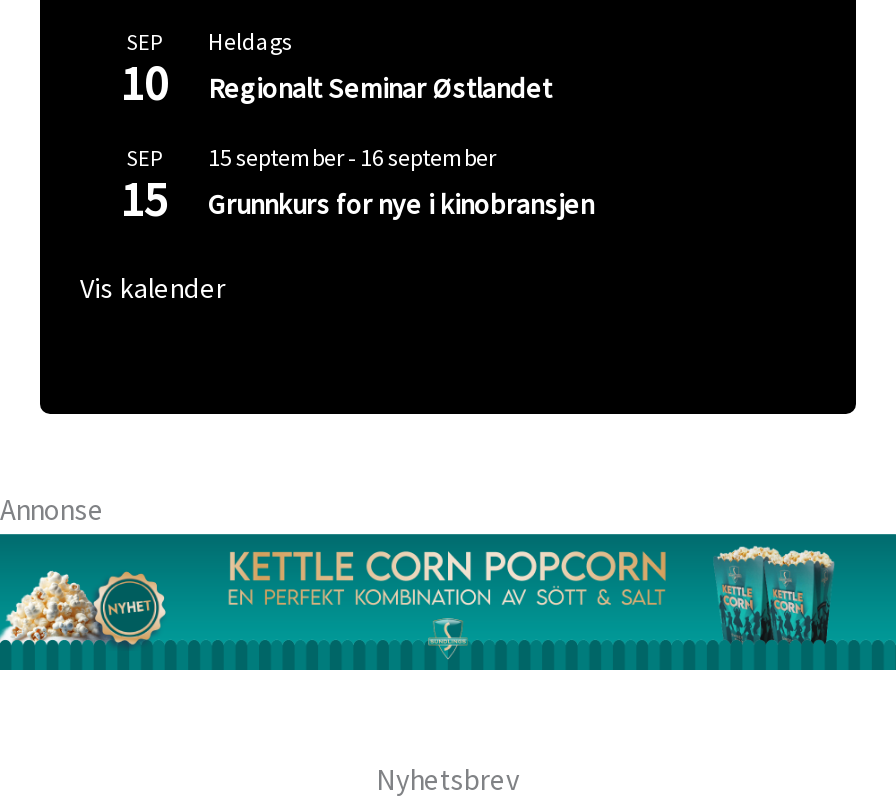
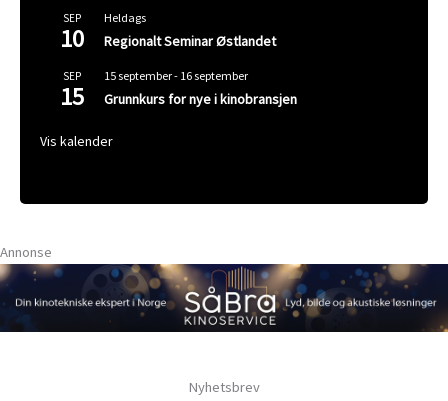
[6,532,890,672] [image] -> [3,263,445,333] [image]

